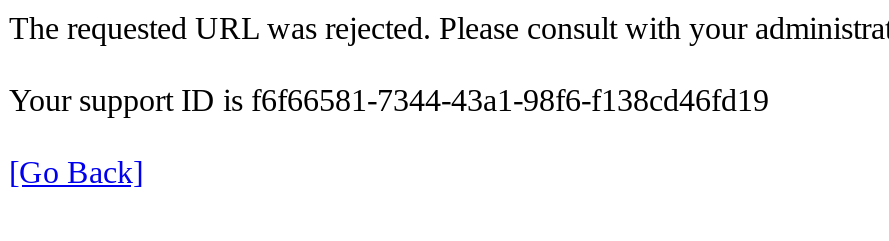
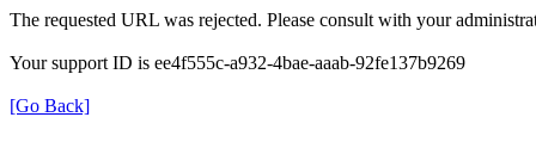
[9,83,769,117] Your support ID is f6f66581-7344-43a1-98f6-f138cd46fd19 -> [10,53,465,73] Your support ID is ee4f555c-a932-4bae-aaab-92fe137b9269

